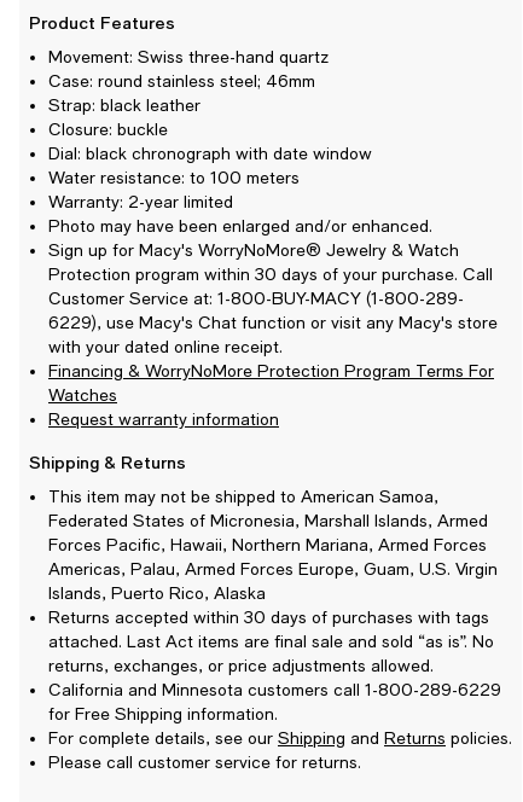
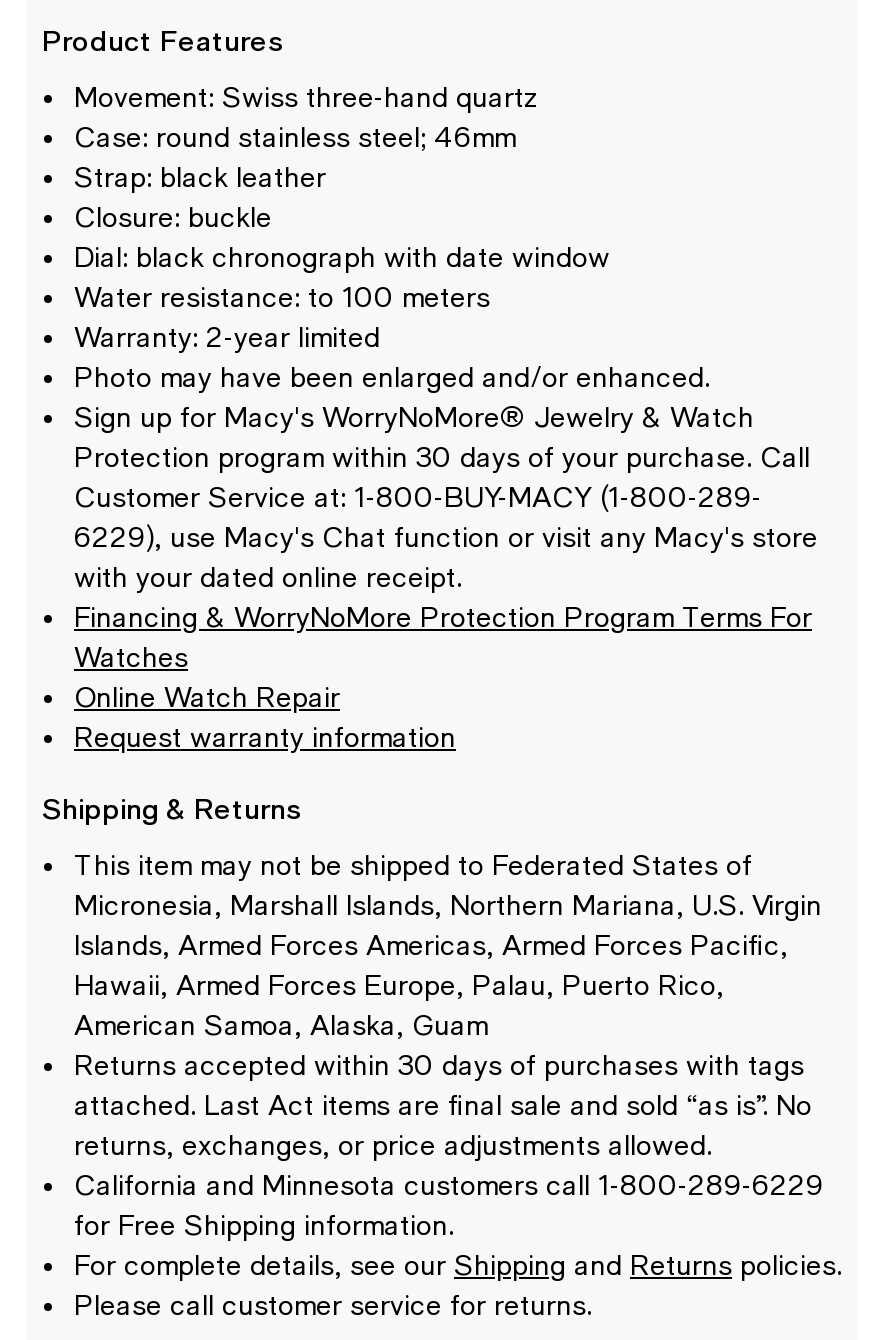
none -> [74,682,340,714] Online Watch Repair
[48,487,498,603] This item may not be shipped to American Samoa, | Federated States of Micronesia, Marshall Islands, Armed | Forces Pacific, Hawaii, Northern Mariana, Armed Forces | Americas, Palau, Armed Forces Europe, Guam, U.S. Virgin | Islands, Puerto Rico, Alaska -> [74,850,822,1042] This item may not be shipped to Federated States of | Micronesia, Marshall Islands, Northern Mariana, U.S. Virgin | Islands, Armed Forces Americas, Armed Forces Pacific, | Hawaii, Armed Forces Europe, Palau, Puerto Rico, | American Samoa, Alaska, Guam

